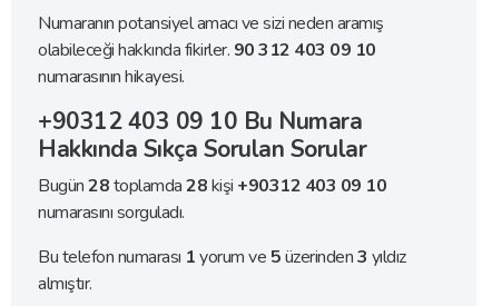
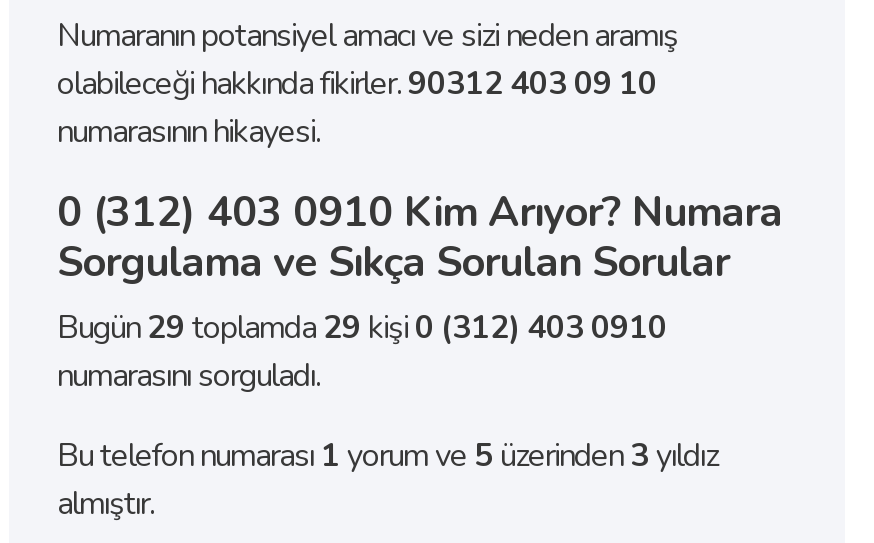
[38,106,386,198] +90312 403 09 10 Bu Numara | Hakkında Sıkça Sorulan Sorular | Bugün 28 toplamda 28 kişi +90312 403 09 10 -> [57,184,782,350] 0 (312) 403 0910 Kim Arıyor? Numara | Sorgulama ve Sıkça Sorulan Sorular | Bugün 29 toplamda 29 kişi 0 (312) 403 0910

